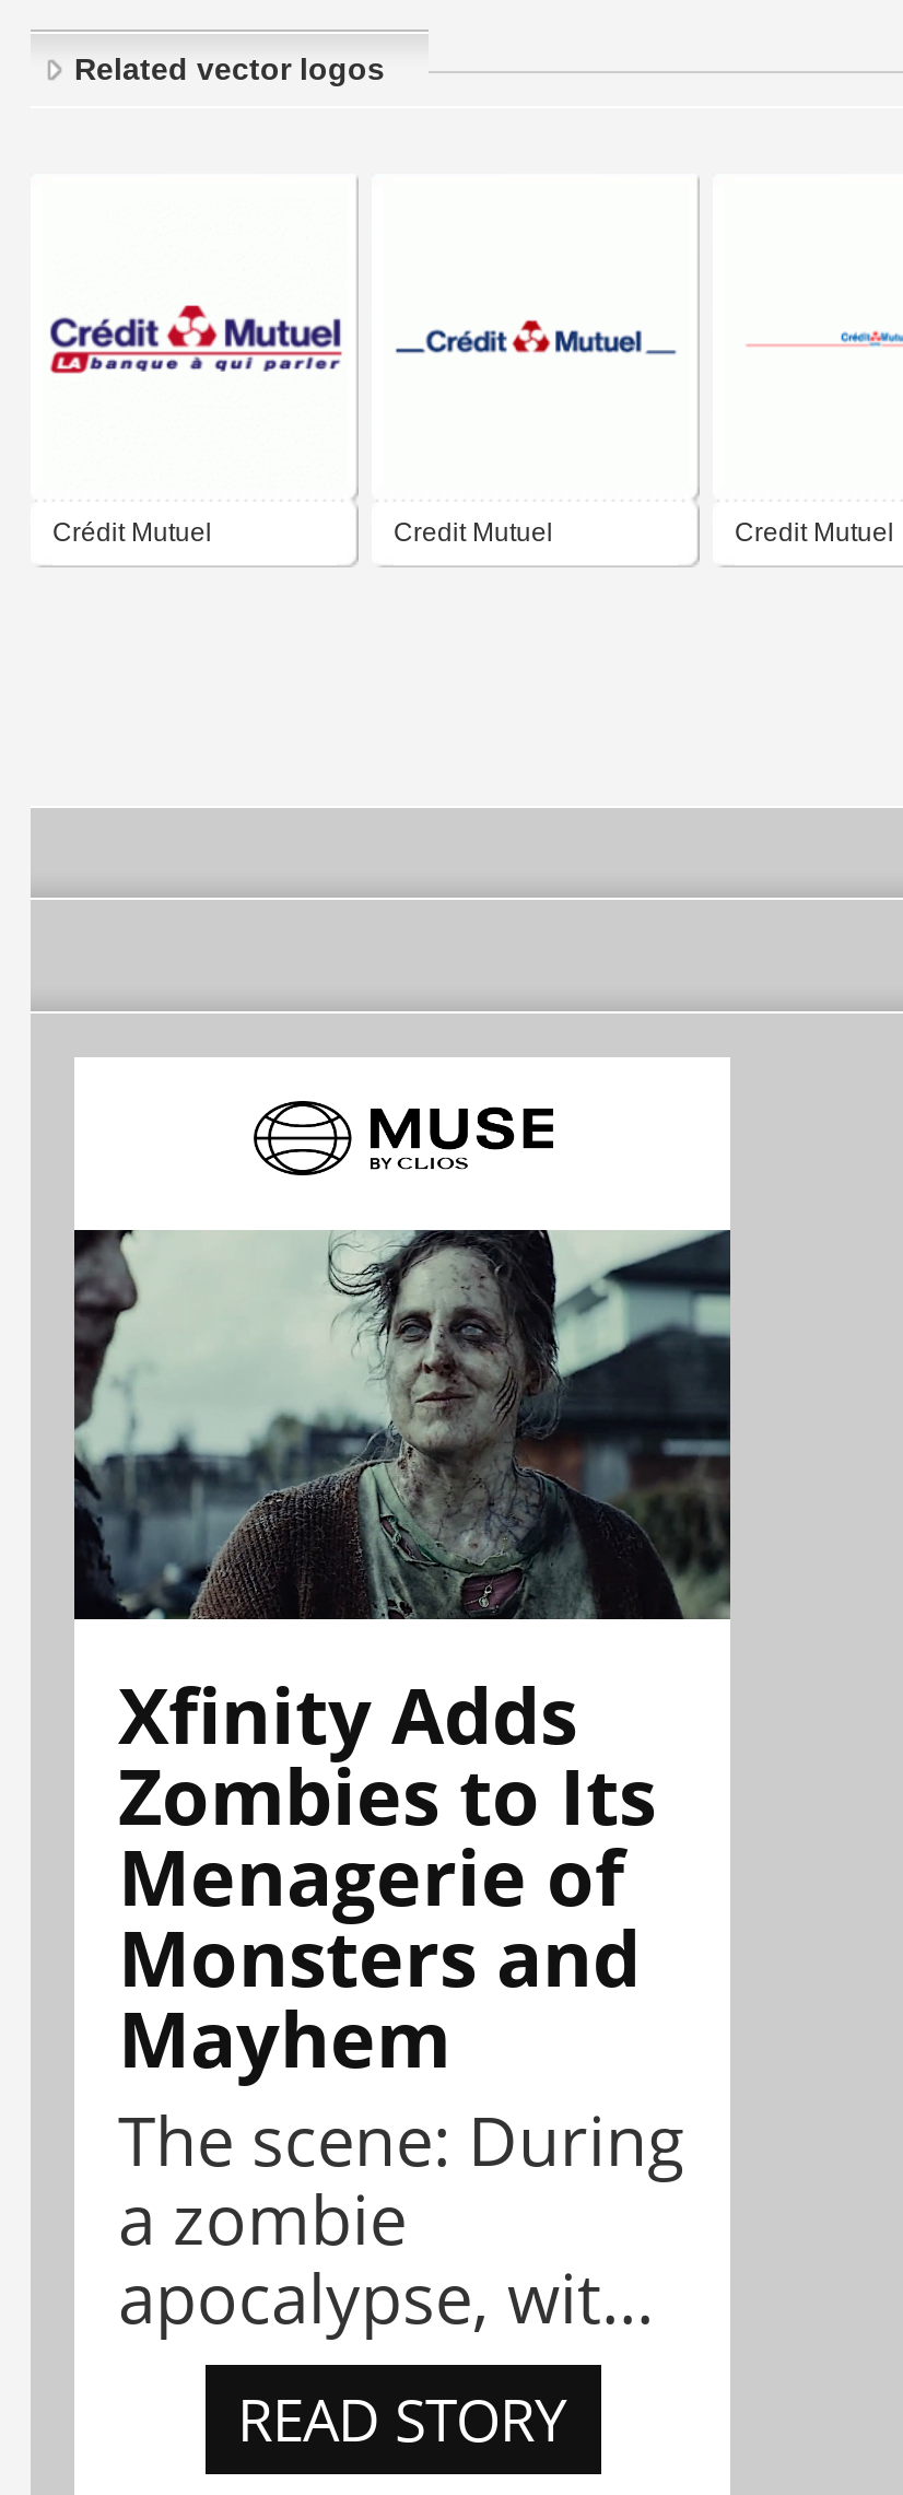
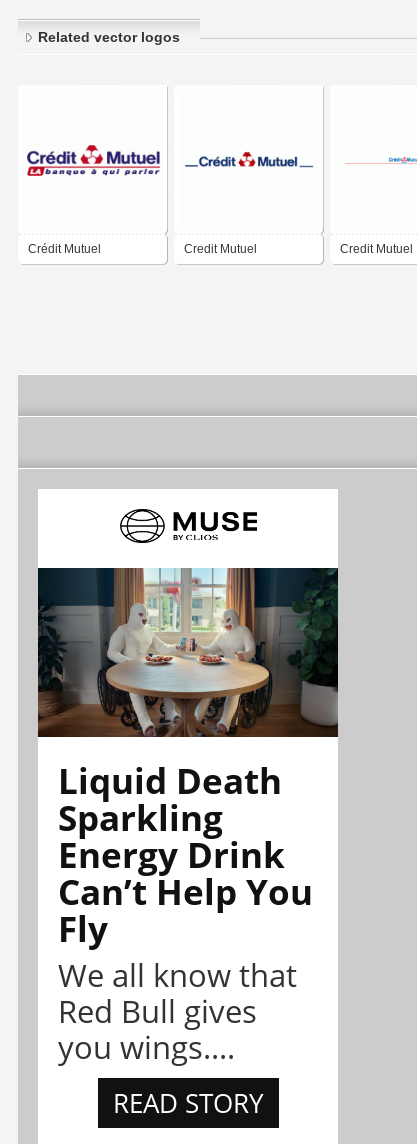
[74,1228,730,2343] [image] | Xfinity Adds | Zombies to Its | Menagerie of | Monsters and | Mayhem | The scene: During | a zombie | apocalypse, wit... -> [37,567,338,1068] [image] | Liquid Death | Sparkling | Energy Drink | Can’t Help You | Fly | We all know that | Red Bull gives | you wings....

